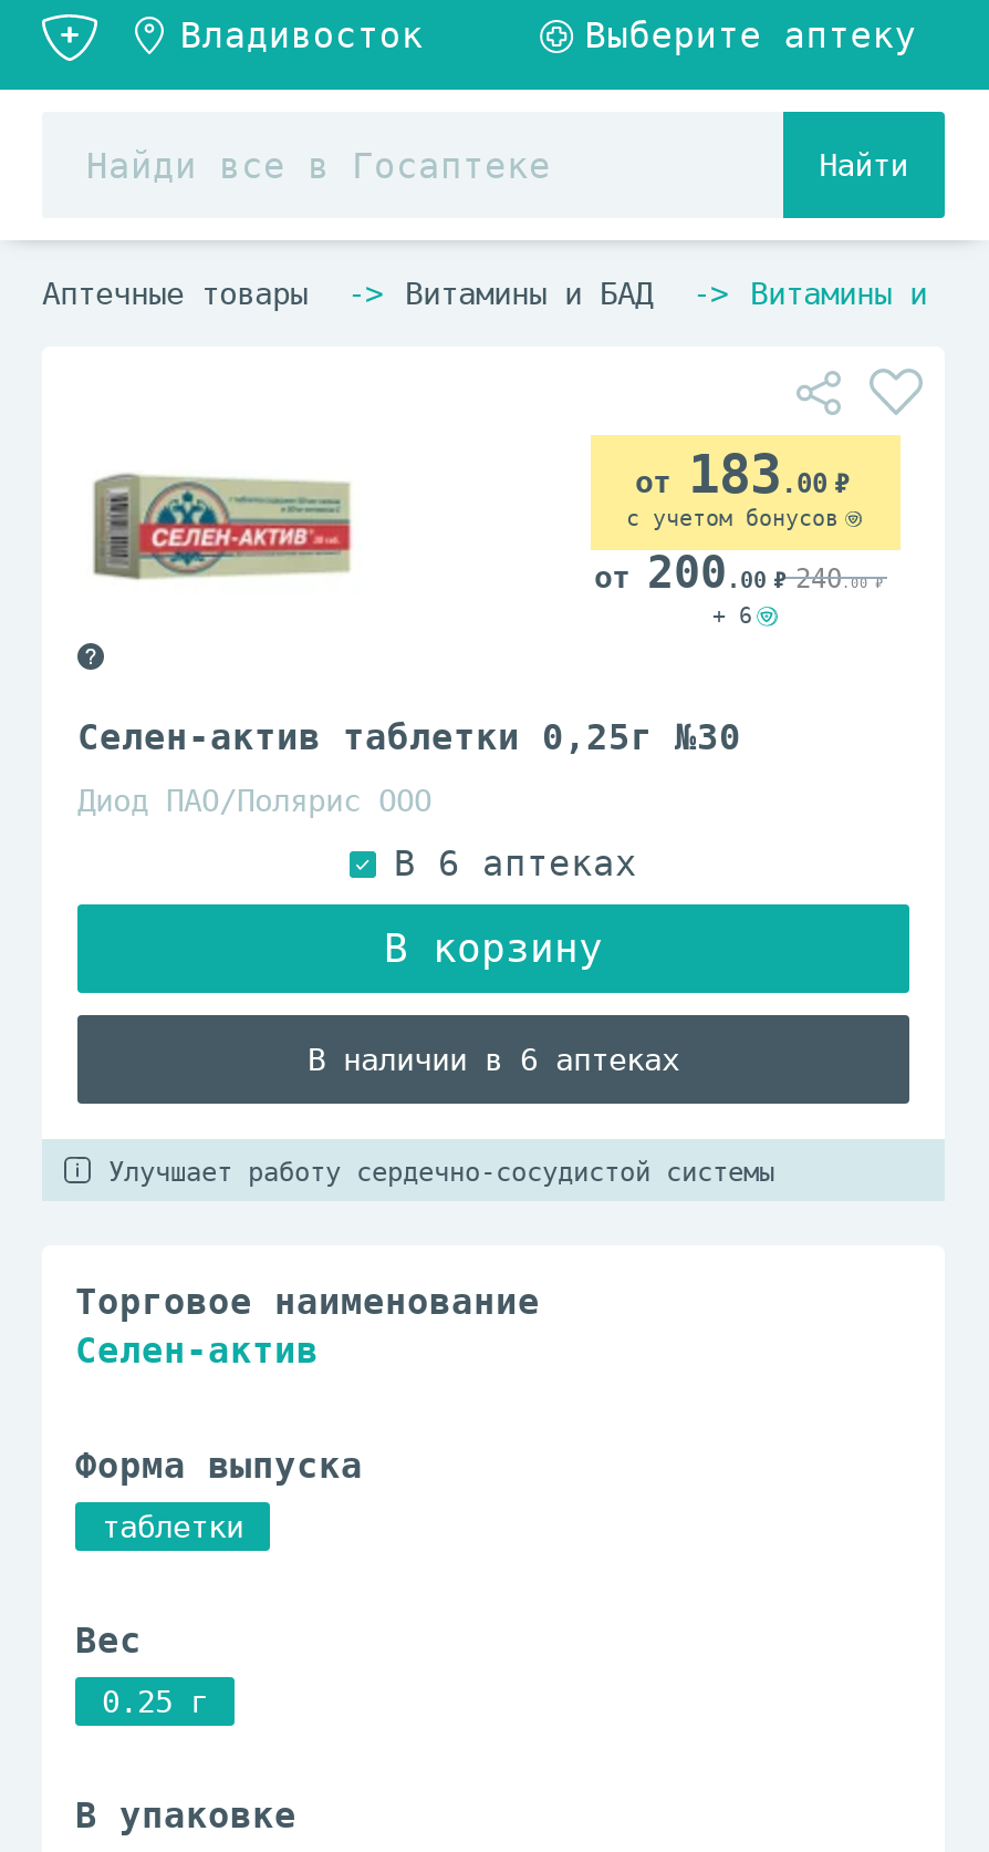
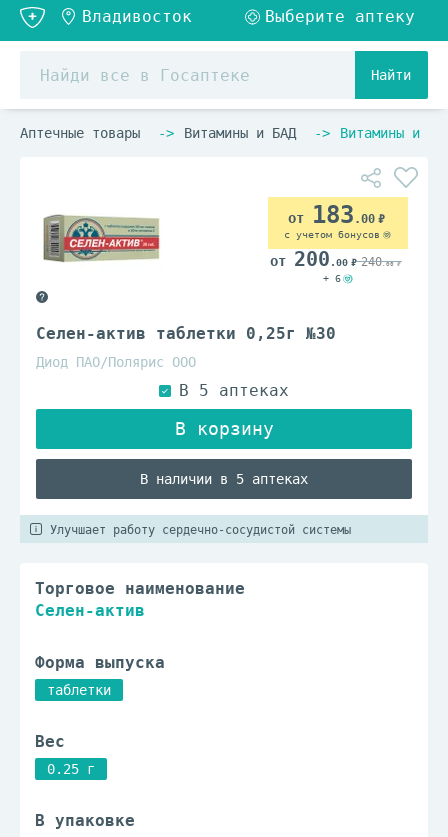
[308,1042,679,1077] В наличии в 6 аптеках -> [140,471,308,487] В наличии в 5 аптеках

